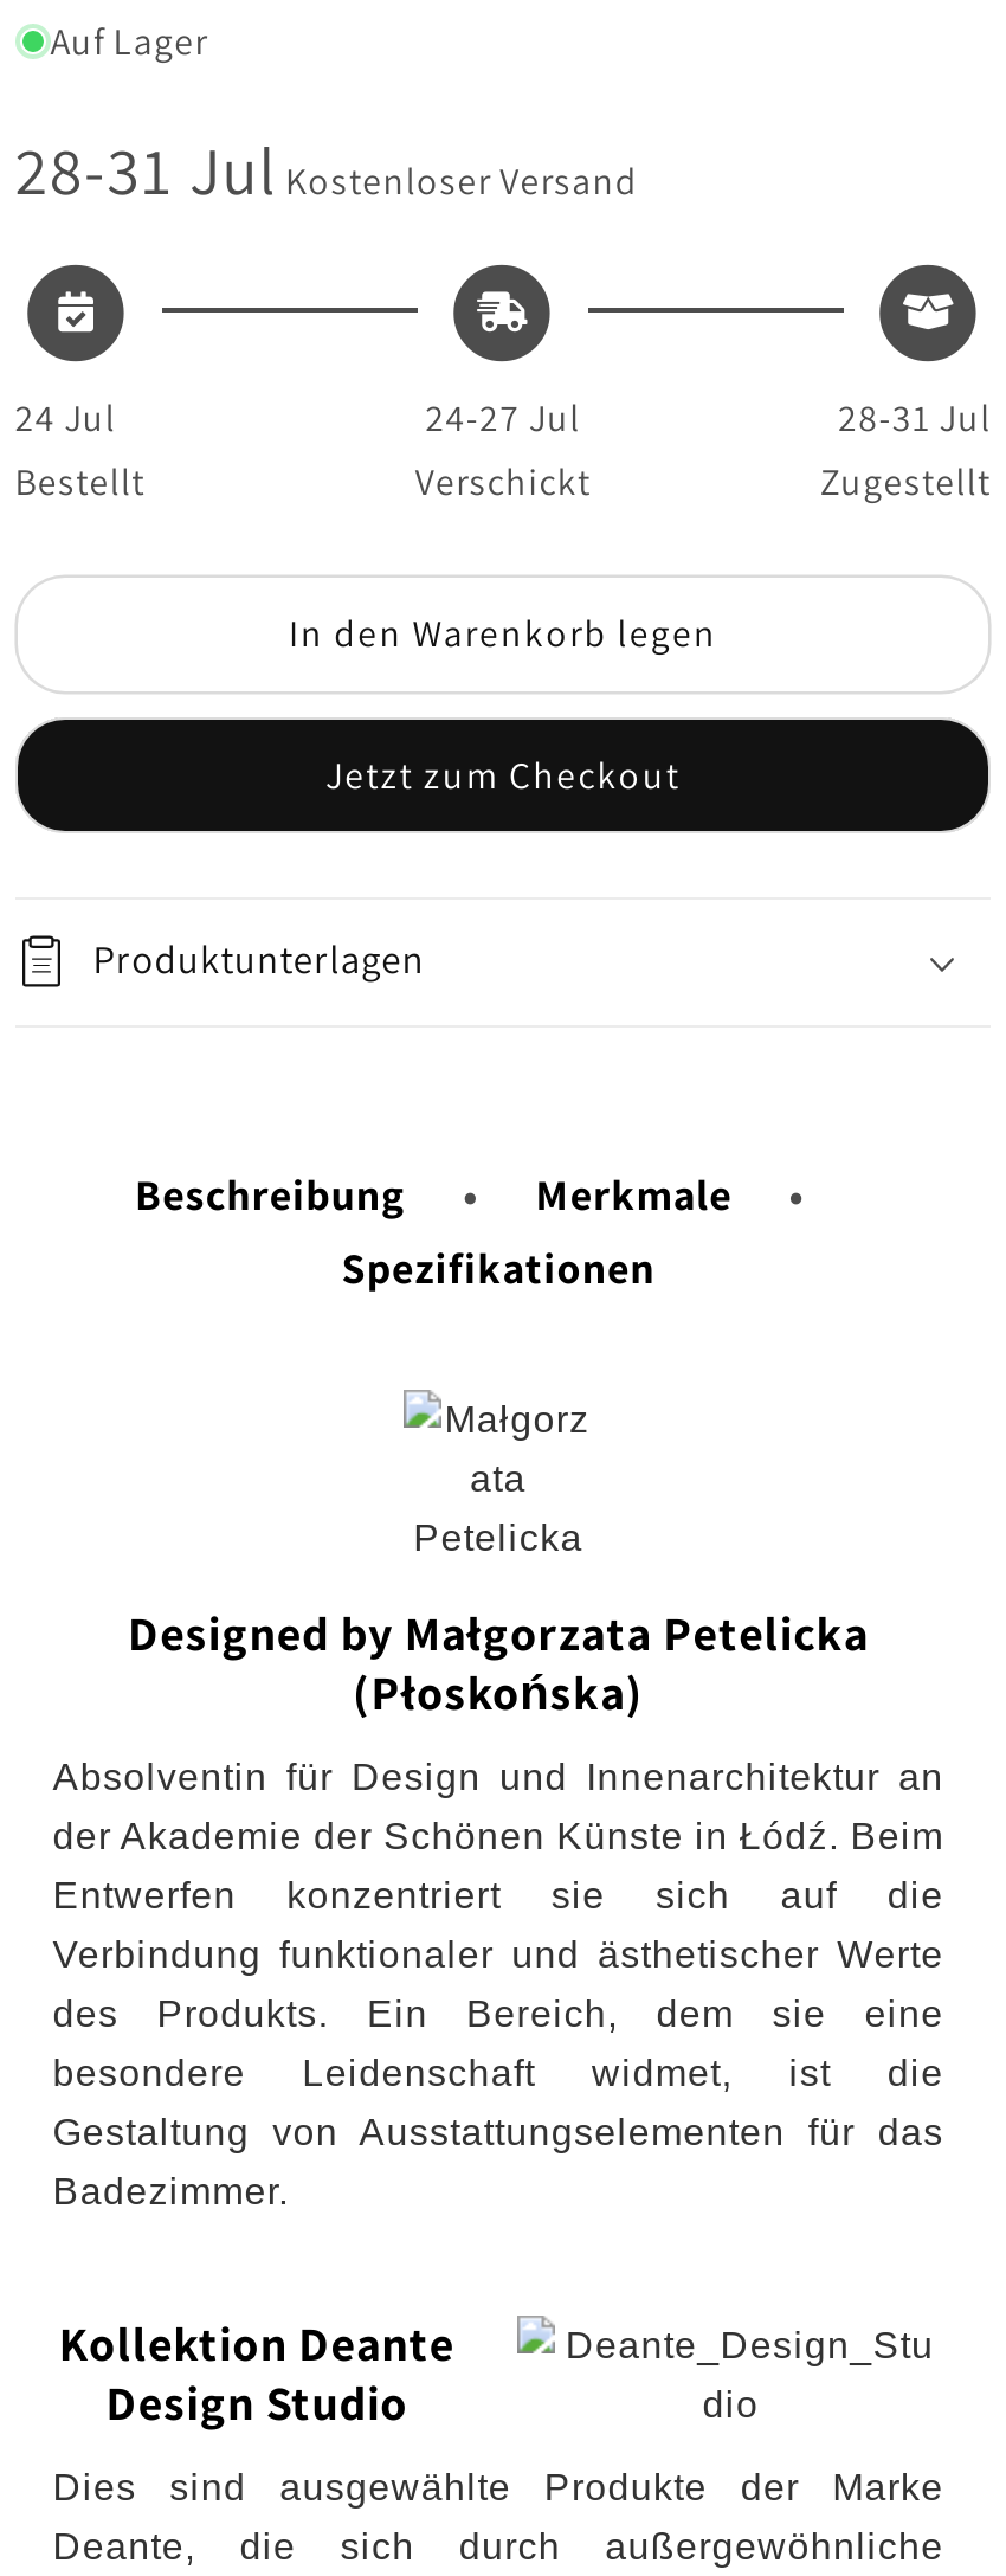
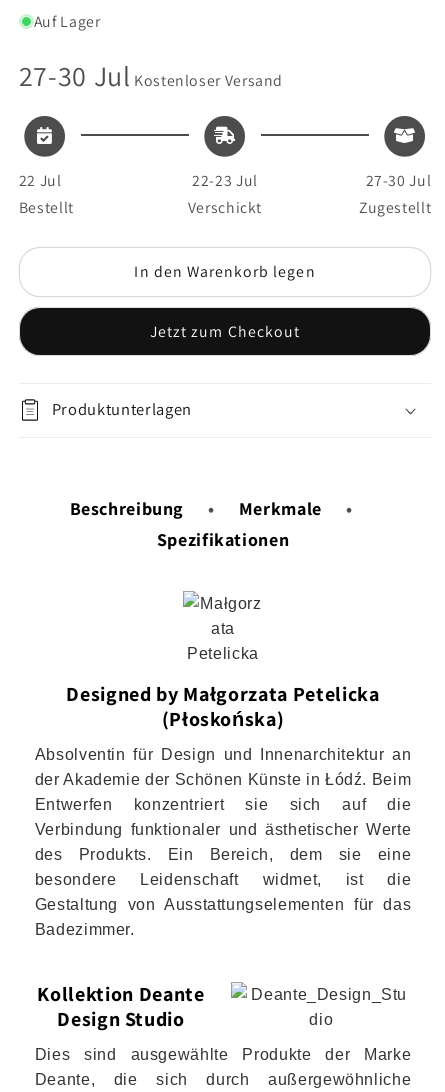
[15,125,638,213] 28-31 Jul Kostenloser Versand -> [19,57,283,94] 27-30 Jul Kostenloser Versand
[15,393,116,443] 24 Jul -> [19,170,61,191] 22 Jul
[425,393,581,443] 24-27 Jul -> [192,170,258,191] 22-23 Jul
[838,393,991,443] 28-31 Jul -> [365,170,431,191] 27-30 Jul

